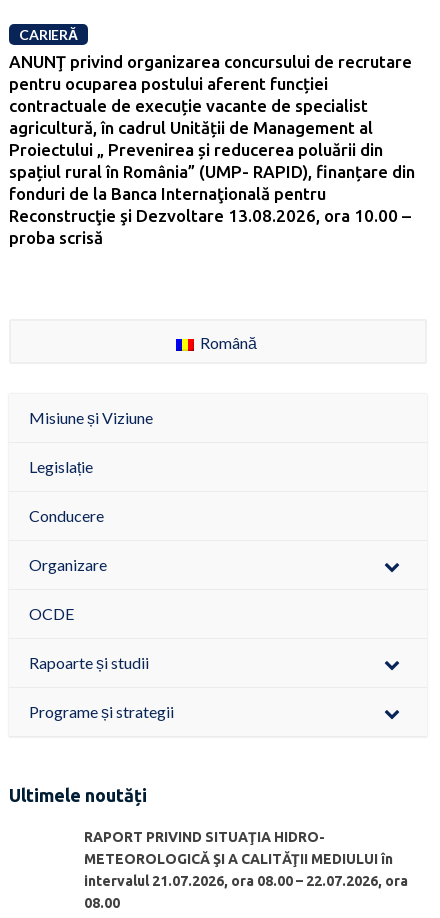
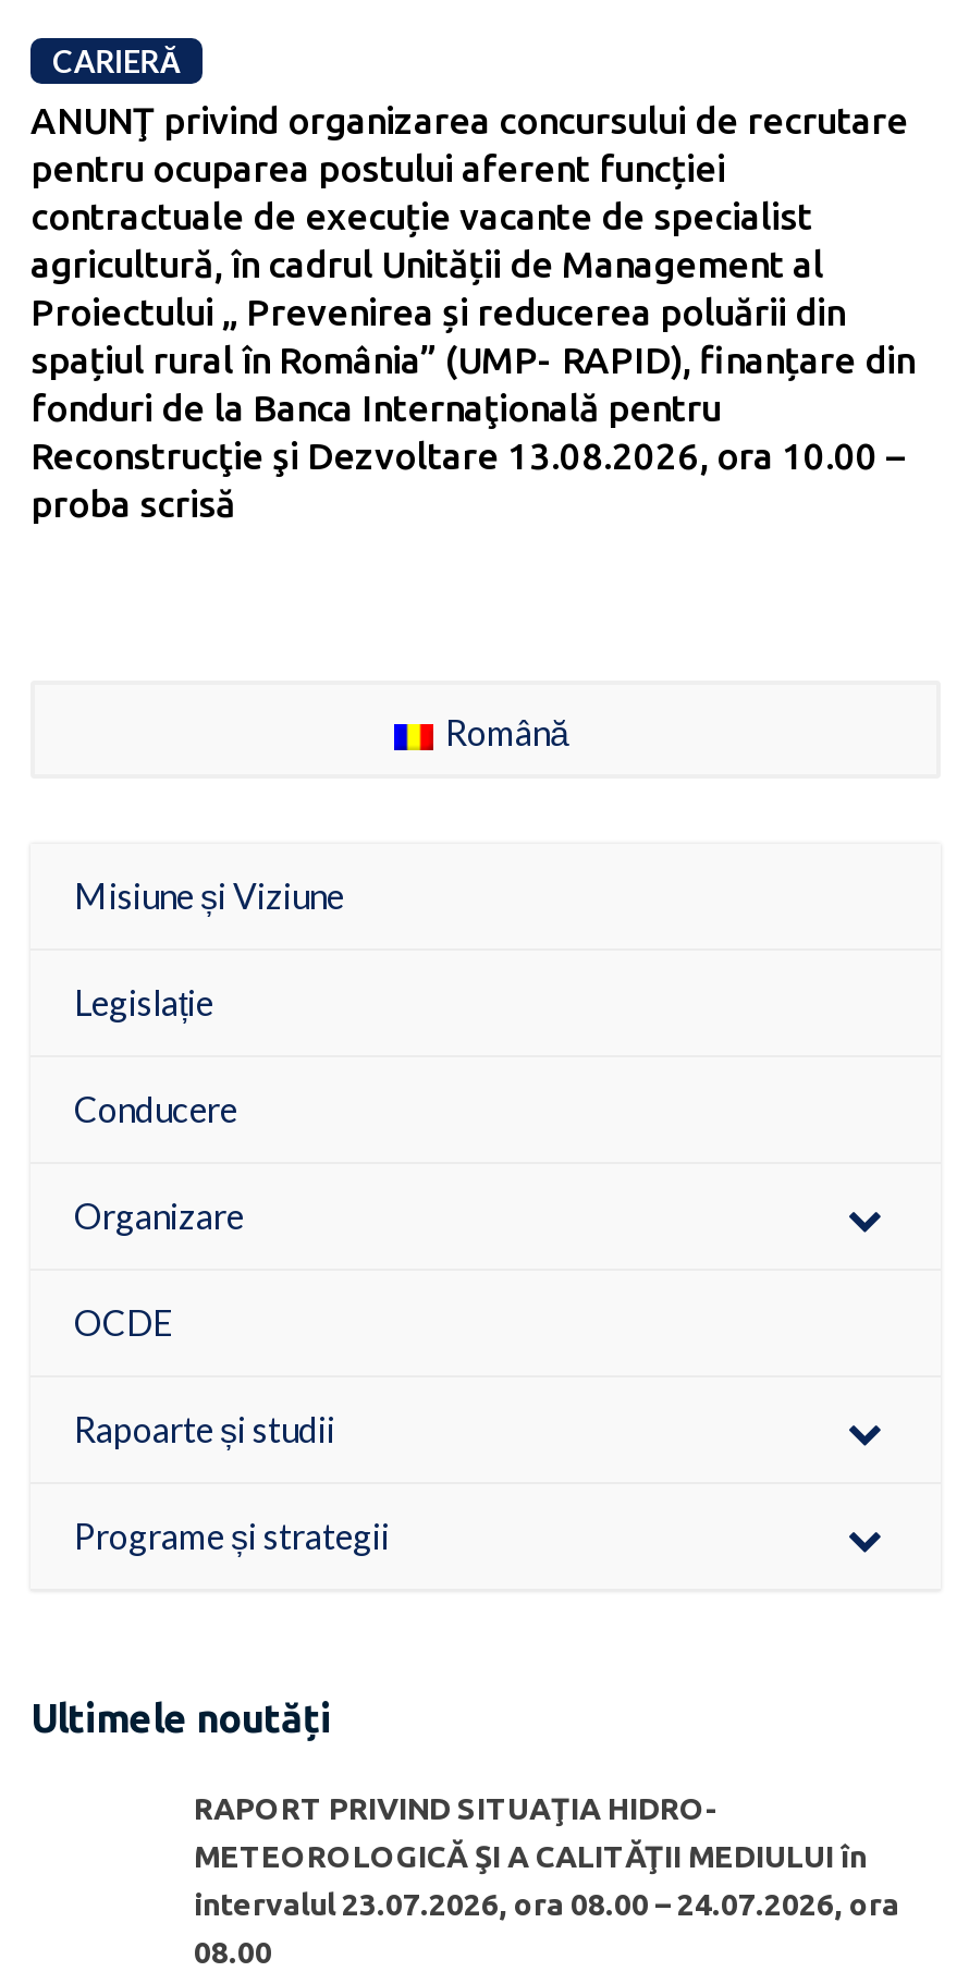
[84,873,408,889] intervalul 21.07.2026, ora 08.00 – 22.07.2026, ora -> [194,1887,899,1922] intervalul 23.07.2026, ora 08.00 – 24.07.2026, ora

